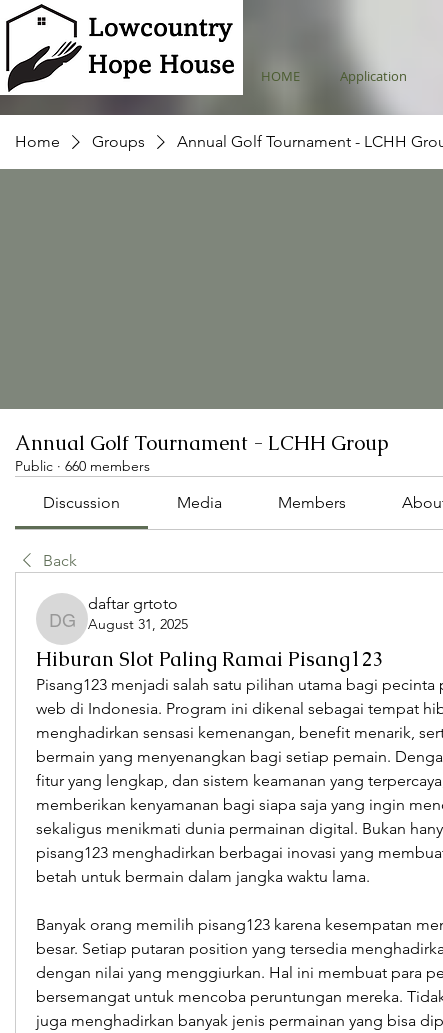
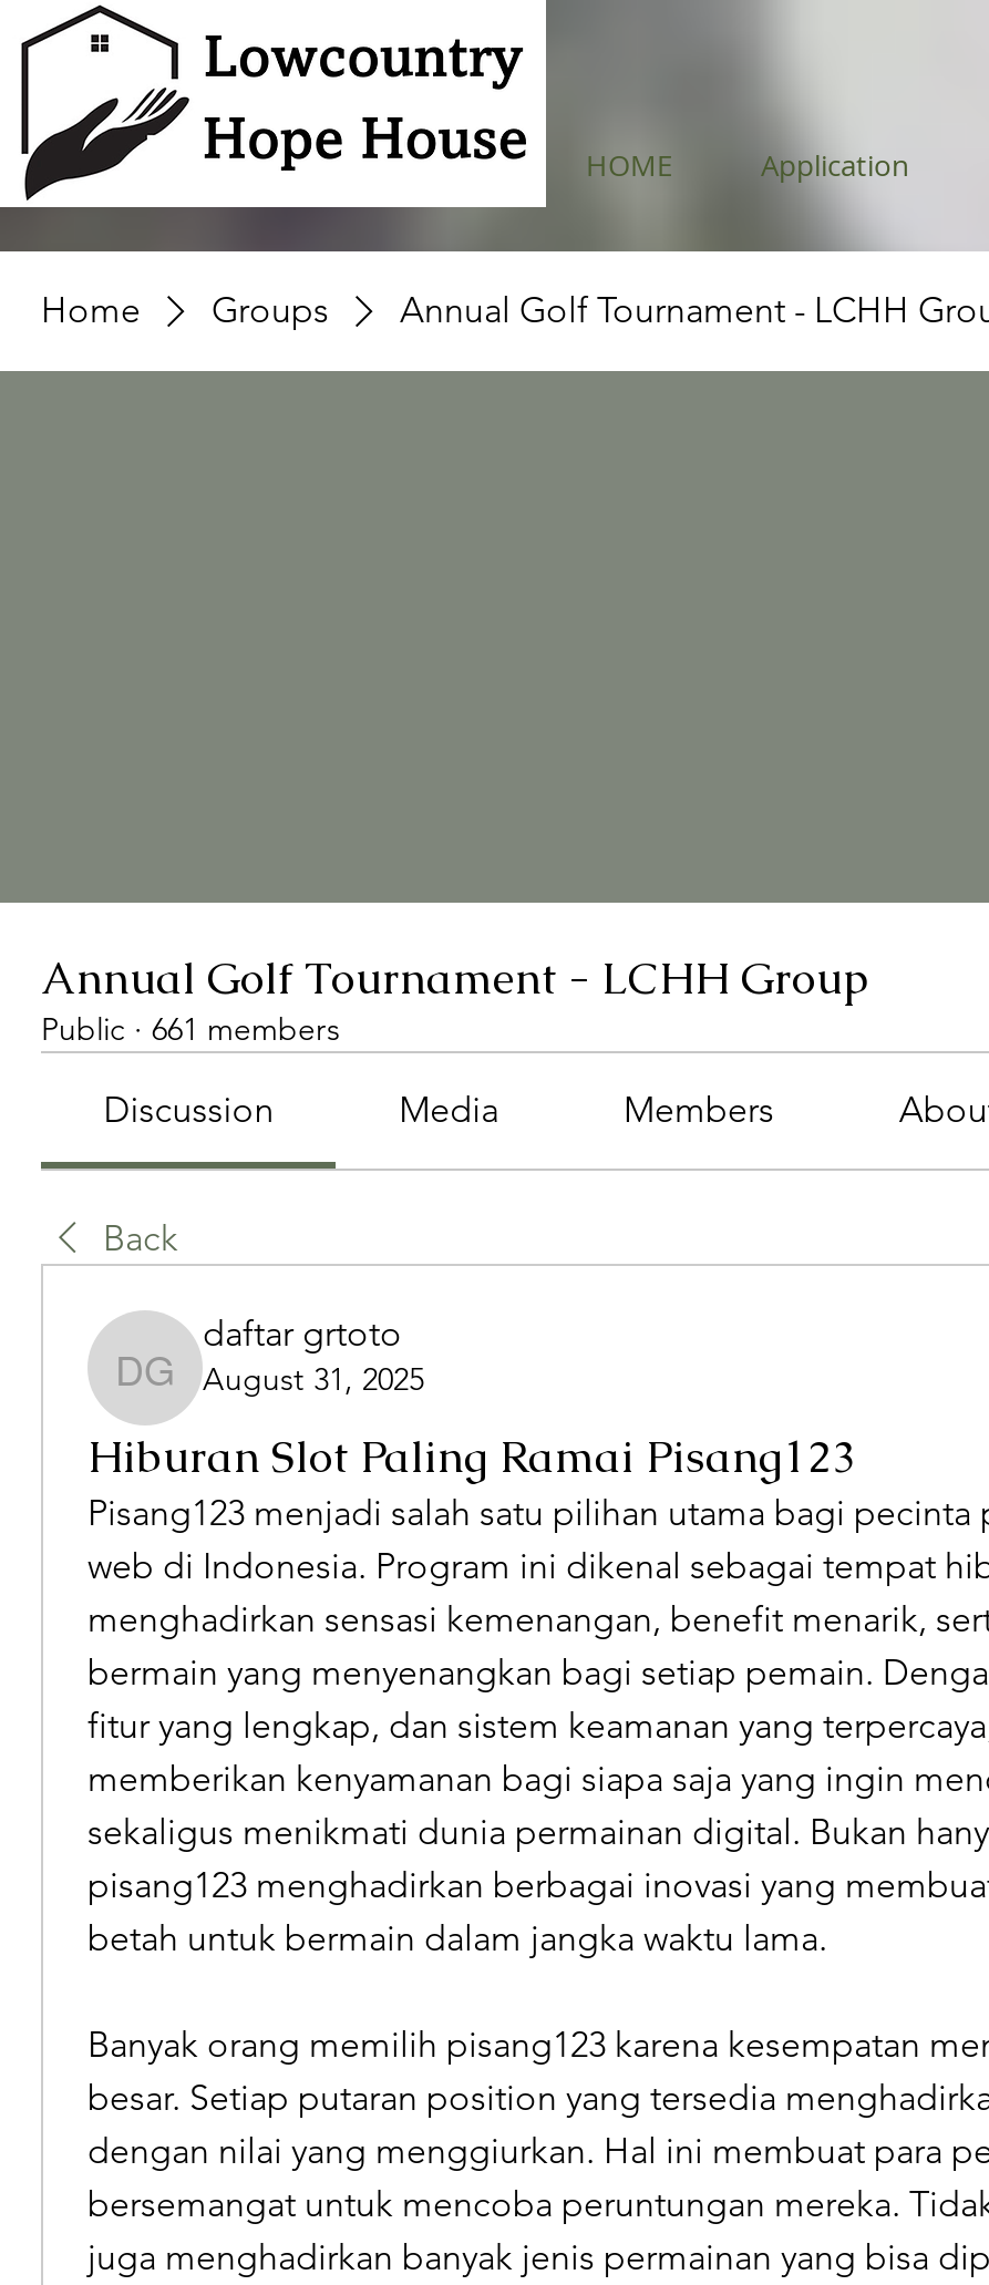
[15,457,150,475] Public · 660 members -> [41,1009,340,1049] Public · 661 members

